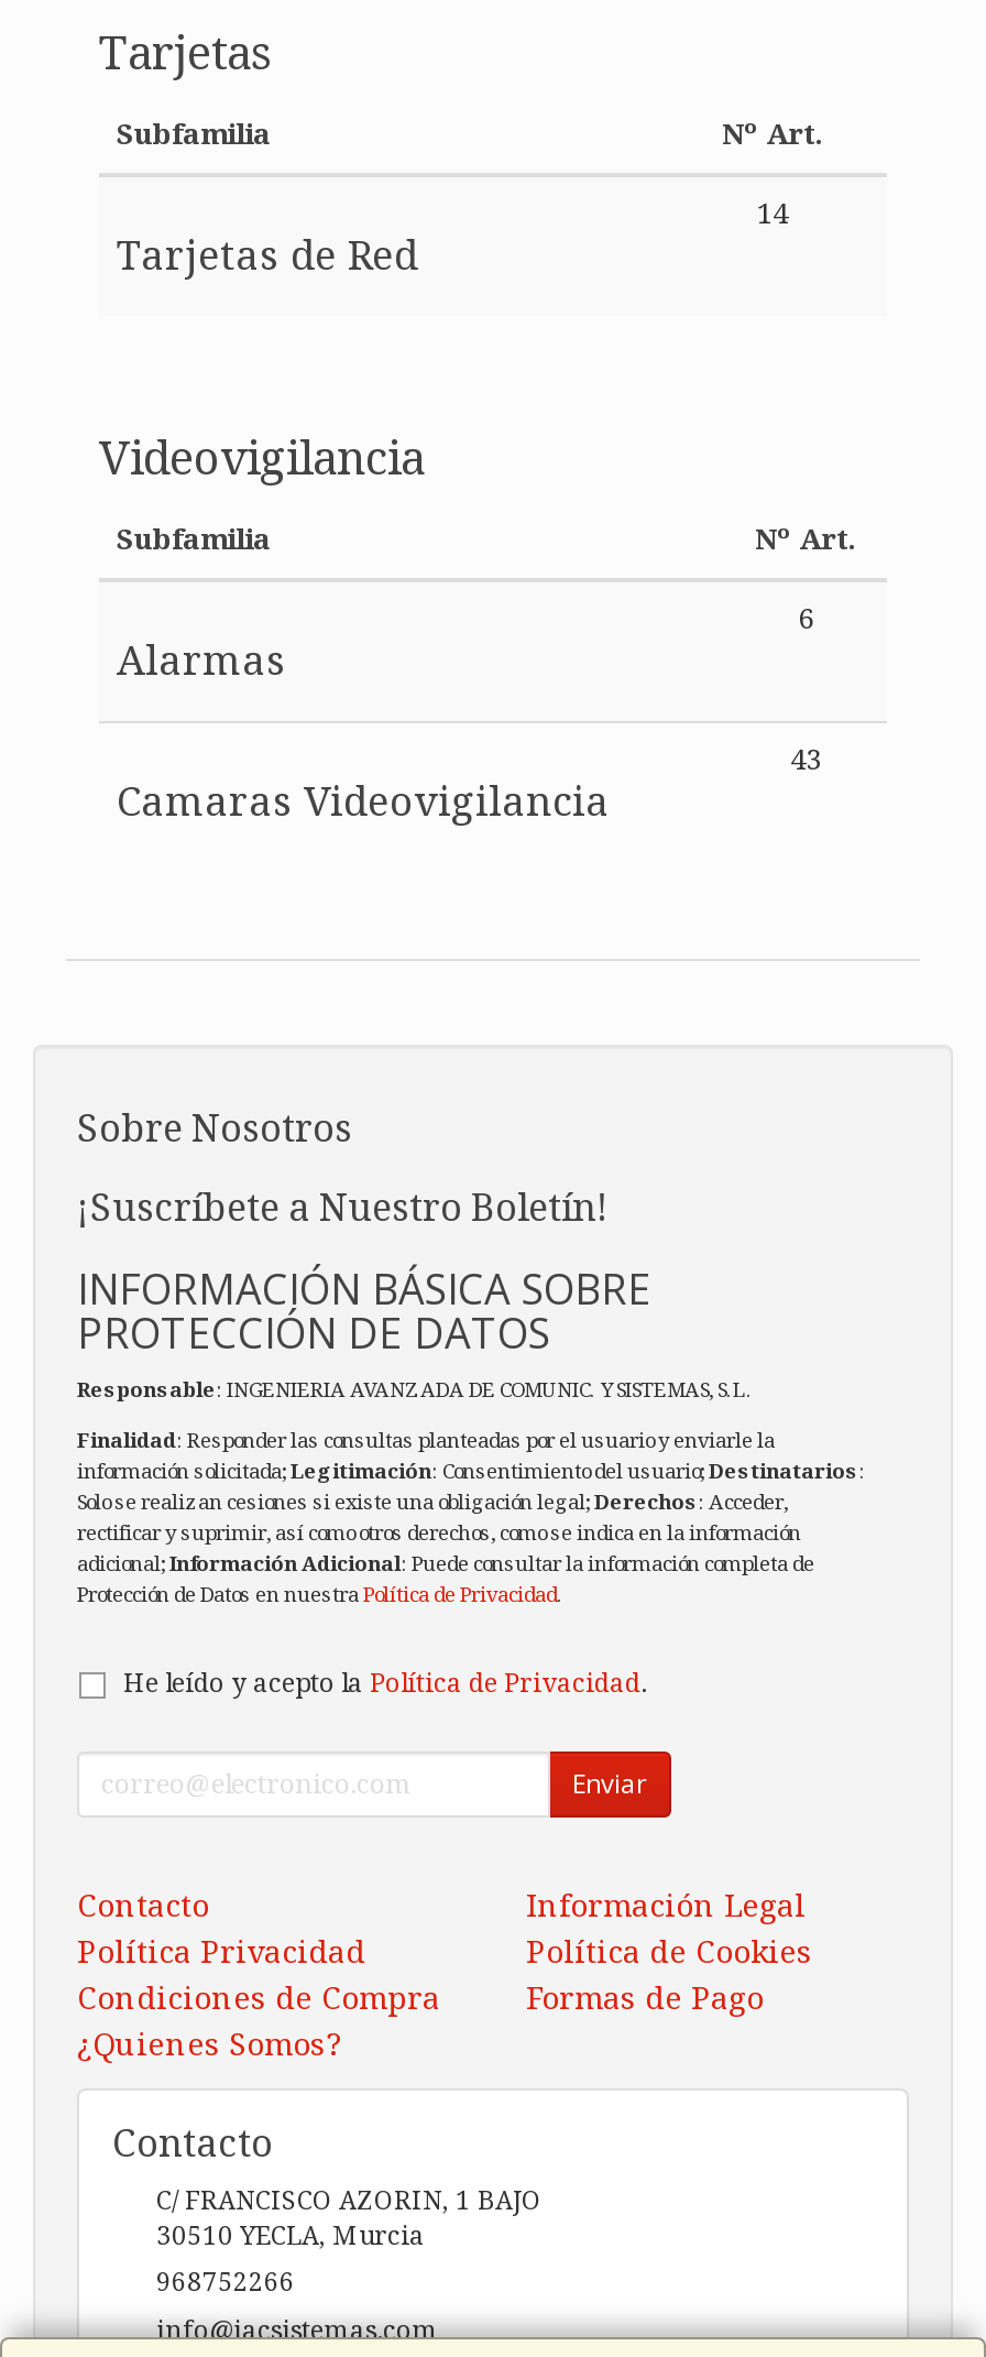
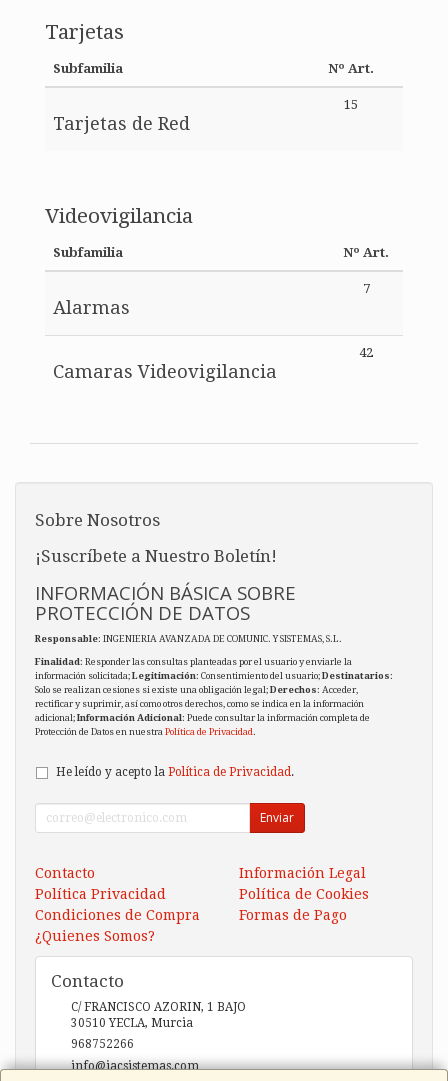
[757,197,788,230] 14 -> [344,97,358,112] 15
[798,602,813,635] 6 -> [362,281,369,296] 7
[790,743,821,776] 43 -> [359,345,373,360] 42

